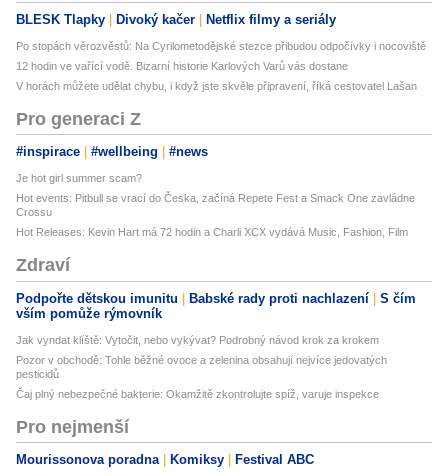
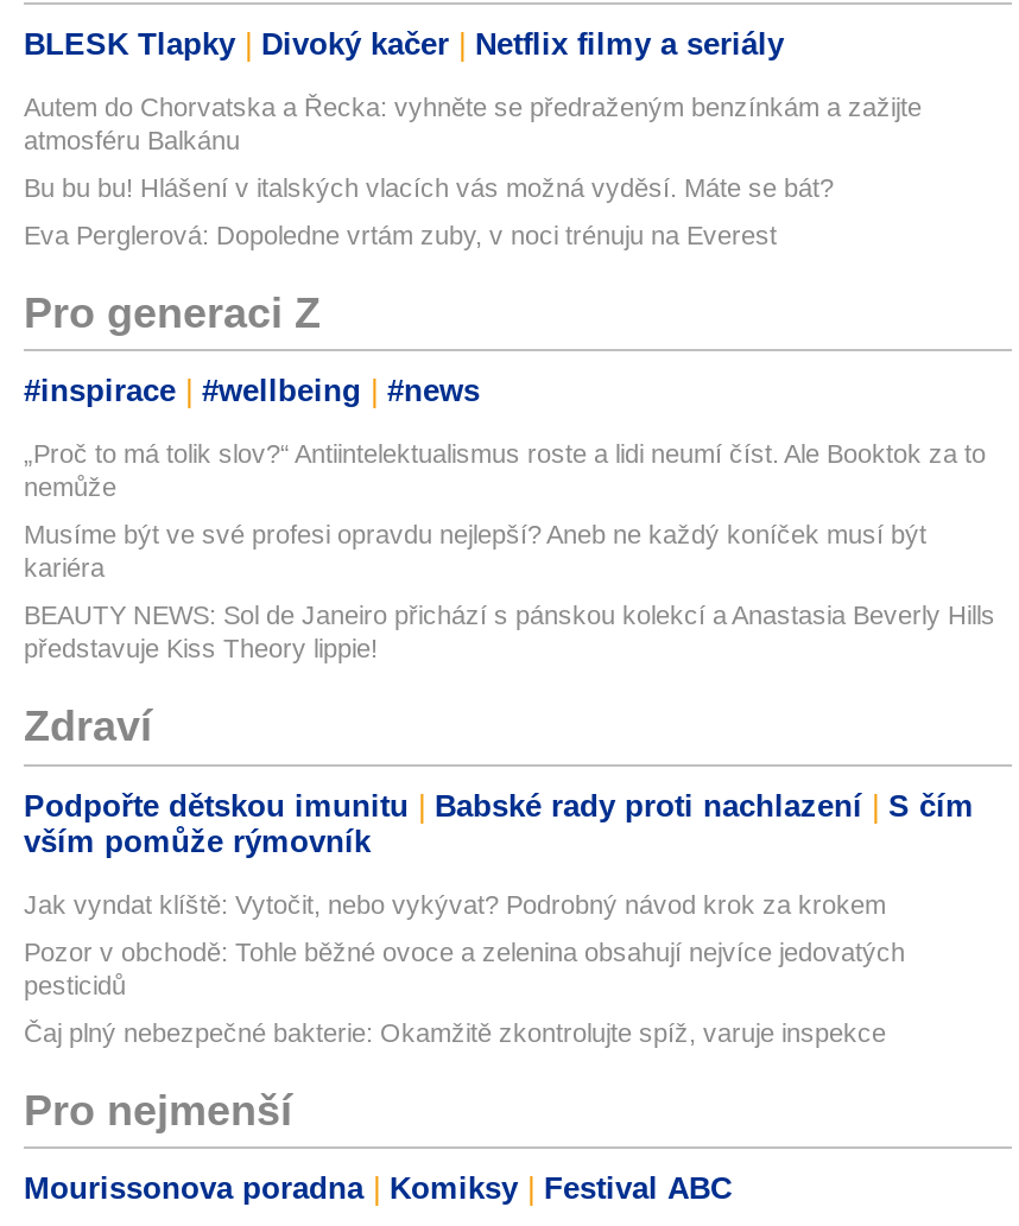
[16,40,426,52] Po stopách věrozvěstů: Na Cyrilometodějské stezce přibudou odpočívky i nocoviště -> [24,92,922,154] Autem do Chorvatska a Řecka: vyhněte se předraženým benzínkám a zažijte | atmosféru Balkánu
[16,60,348,72] 12 hodin ve vařící vodě. Bizarní historie Karlových Varů vás dostane -> [24,173,834,201] Bu bu bu! Hlášení v italských vlacích vás možná vyděsí. Máte se bát?
[16,80,417,92] V horách můžete udělat chybu, i když jste skvěle připravení, říká cestovatel Lašan -> [24,220,777,249] Eva Perglerová: Dopoledne vrtám zuby, v noci trénuju na Everest
[16,172,142,184] Je hot girl summer scam? -> [24,440,986,501] „Proč to má tolik slov?“ Antiintelektualismus roste a lidi neumí číst. Ale Booktok za to | nemůže
[16,192,415,218] Hot events: Pitbull se vrací do Česka, začíná Repete Fest a Smack One zavládne | Crossu -> [24,520,926,582] Musíme být ve své profesi opravdu nejlepší? Aneb ne každý koníček musí být | kariéra
[16,226,408,238] Hot Releases: Kevin Hart má 72 hodin a Charli XCX vydává Music, Fashion, Film -> [24,601,995,663] BEAUTY NEWS: Sol de Janeiro přichází s pánskou kolekcí a Anastasia Beverly Hills | představuje Kiss Theory lippie!

